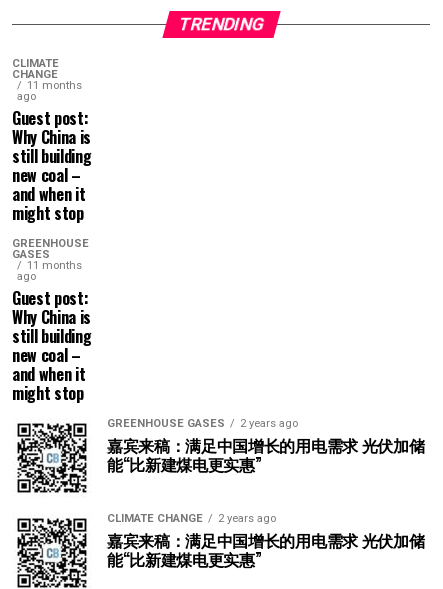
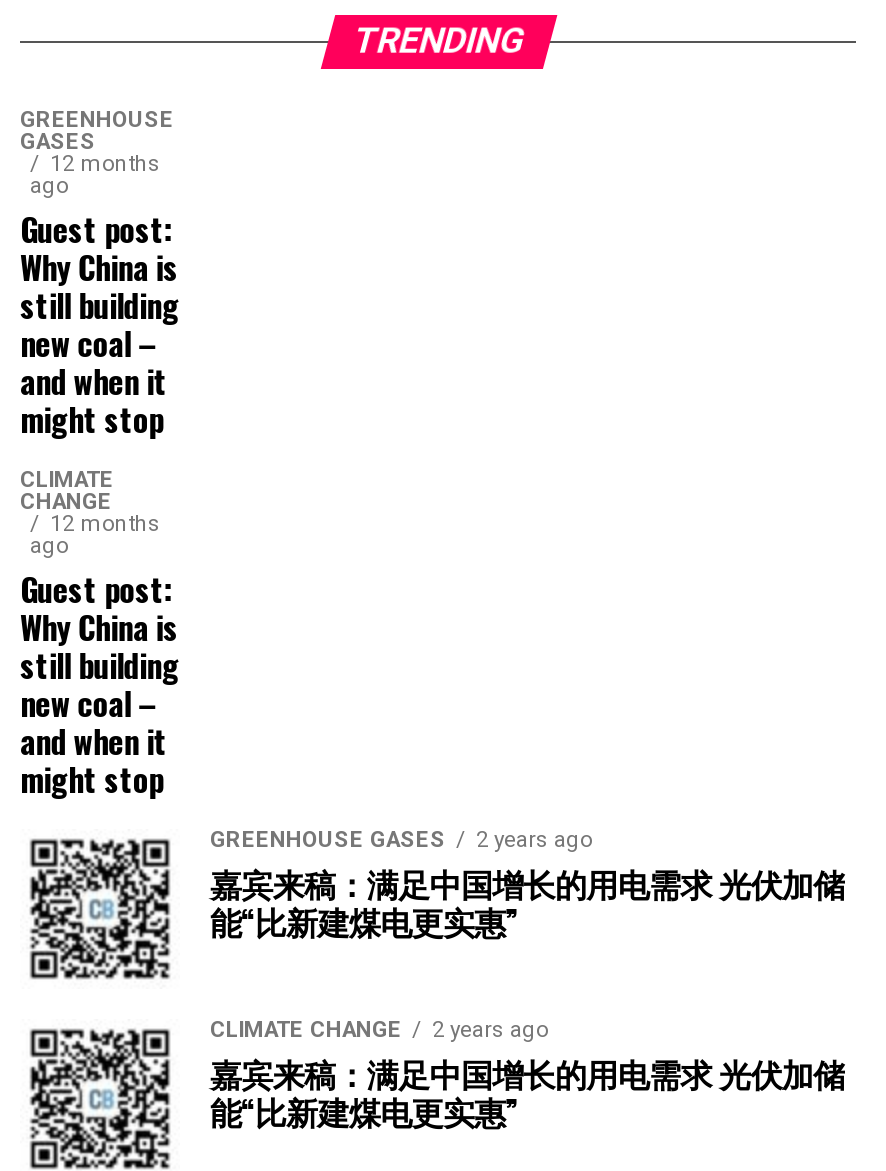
moved [12,57,59,81] -> [20,467,114,515]: CLIMATE | CHANGE
[27,79,82,92] 11 months -> [50,151,160,177] 12 months
moved [12,237,89,261] -> [20,107,174,155]: GREENHOUSE | GASES
[27,259,82,272] 11 months -> [50,511,160,537] 12 months

